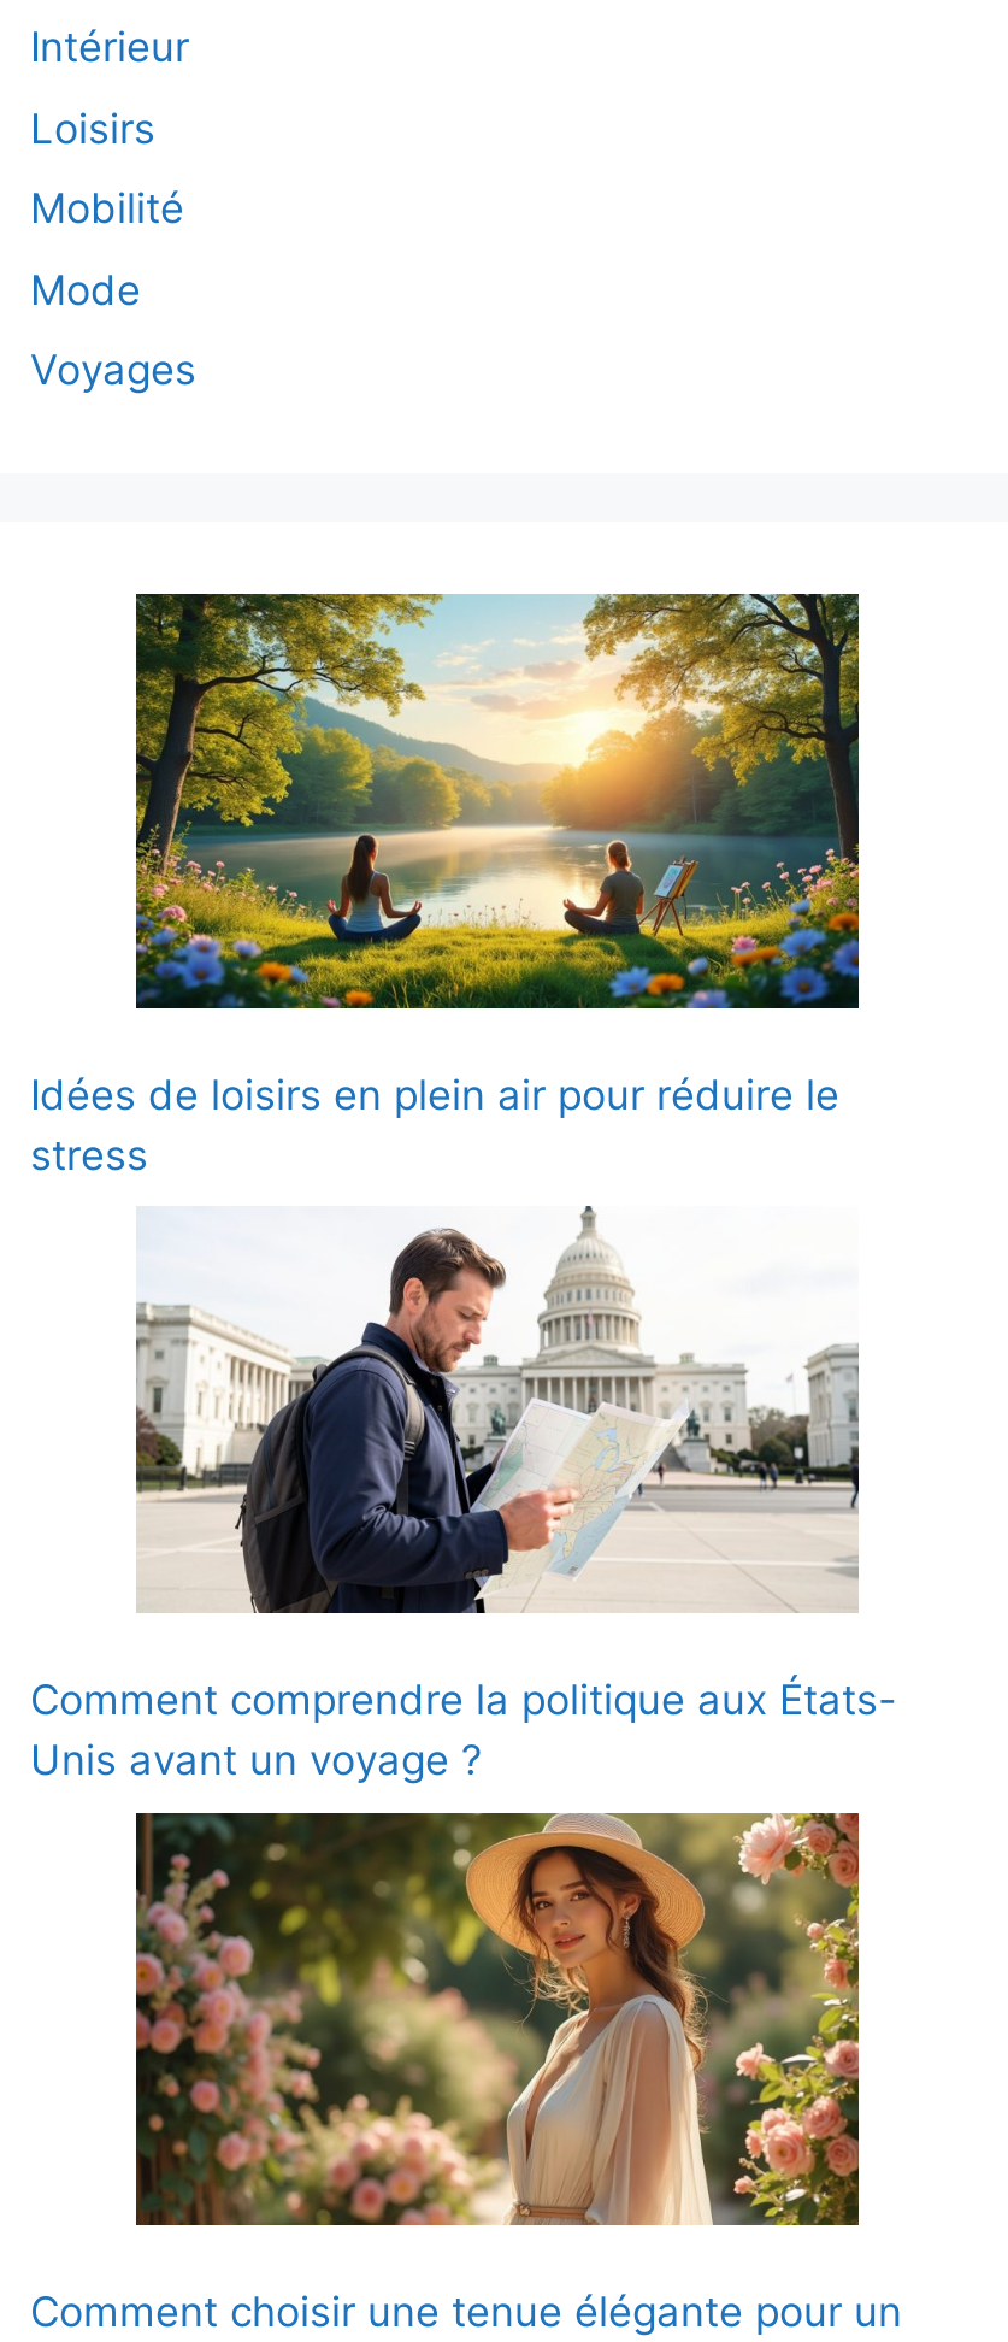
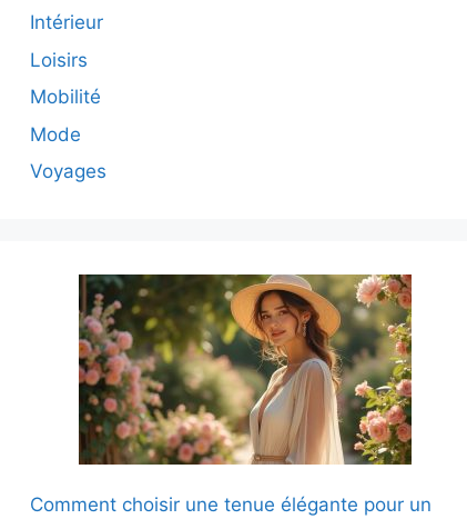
[30,592,861,1179] [image] | Idées de loisirs en plein air pour réduire le | stress -> none
[30,1204,897,1784] [image] | Comment comprendre la politique aux États- | Unis avant un voyage ? -> none

